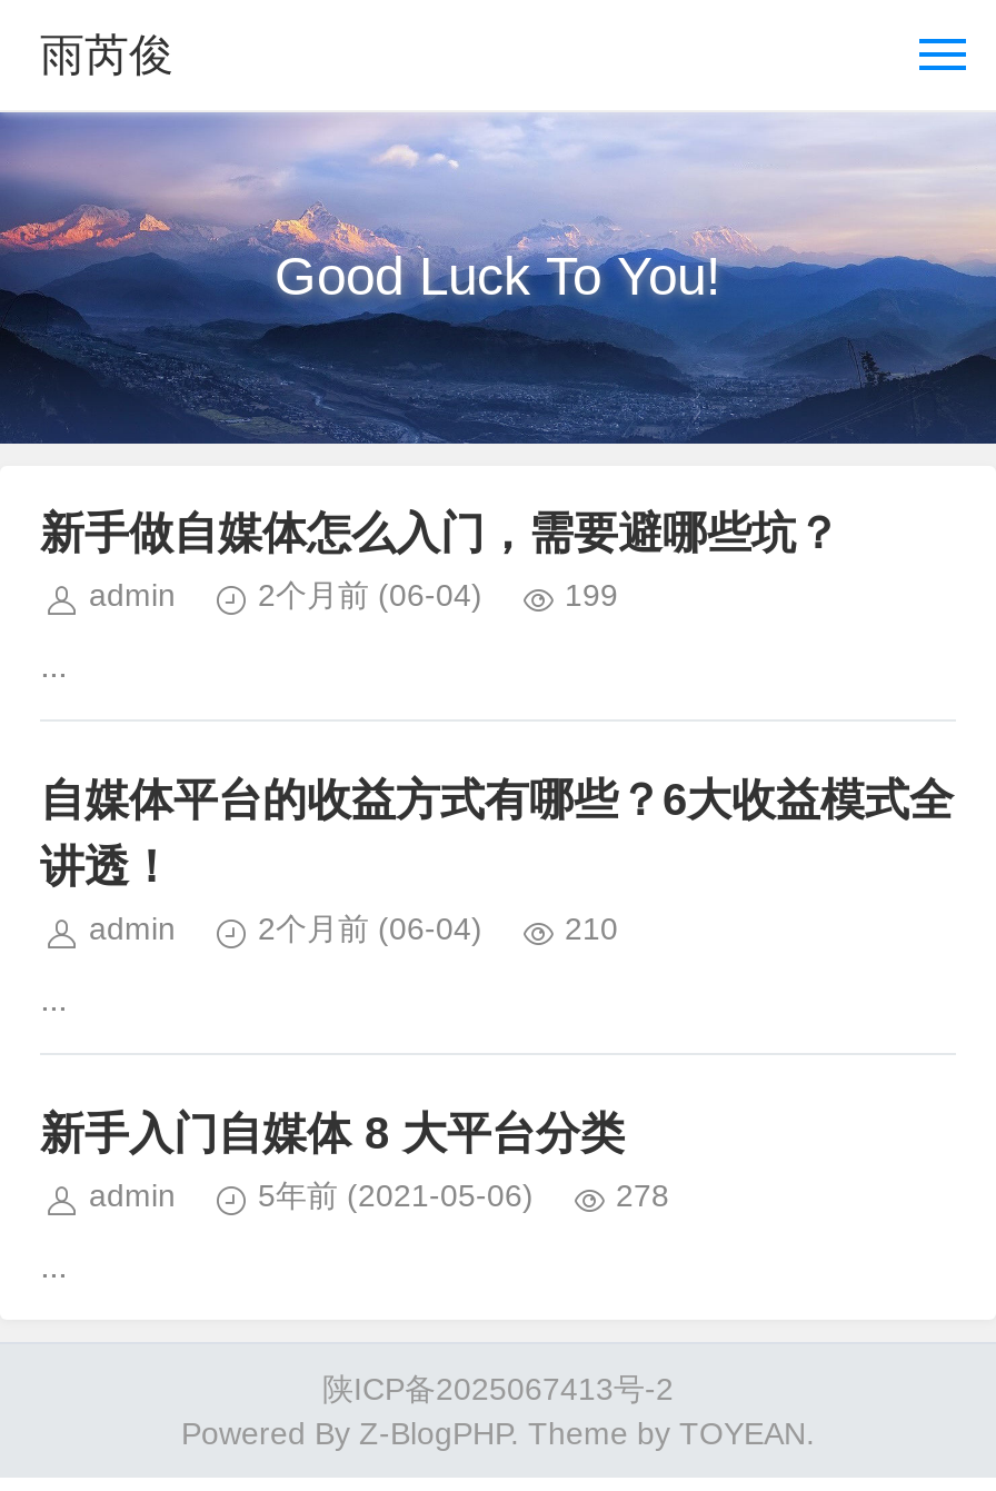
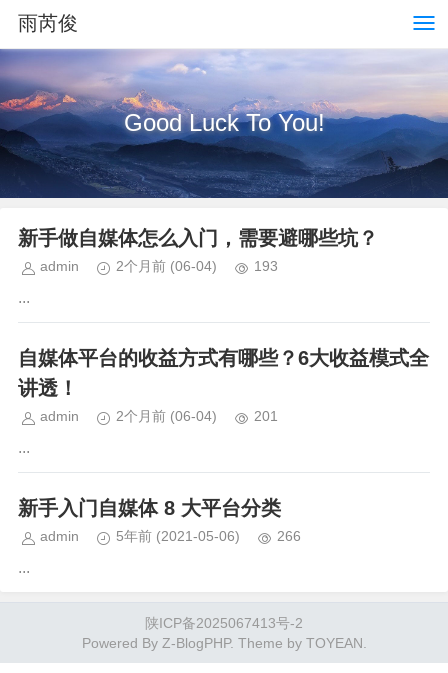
[565,577,618,613] 199 -> [254,258,278,274] 193
[565,911,618,946] 210 -> [254,408,278,424] 201
[616,1177,669,1213] 278 -> [277,528,301,544] 266

